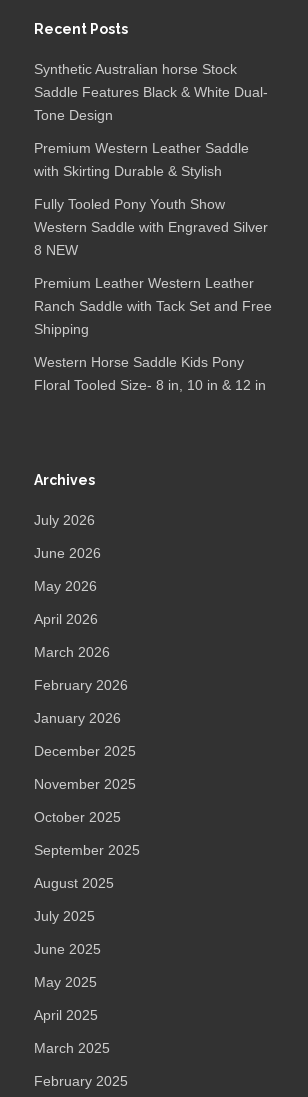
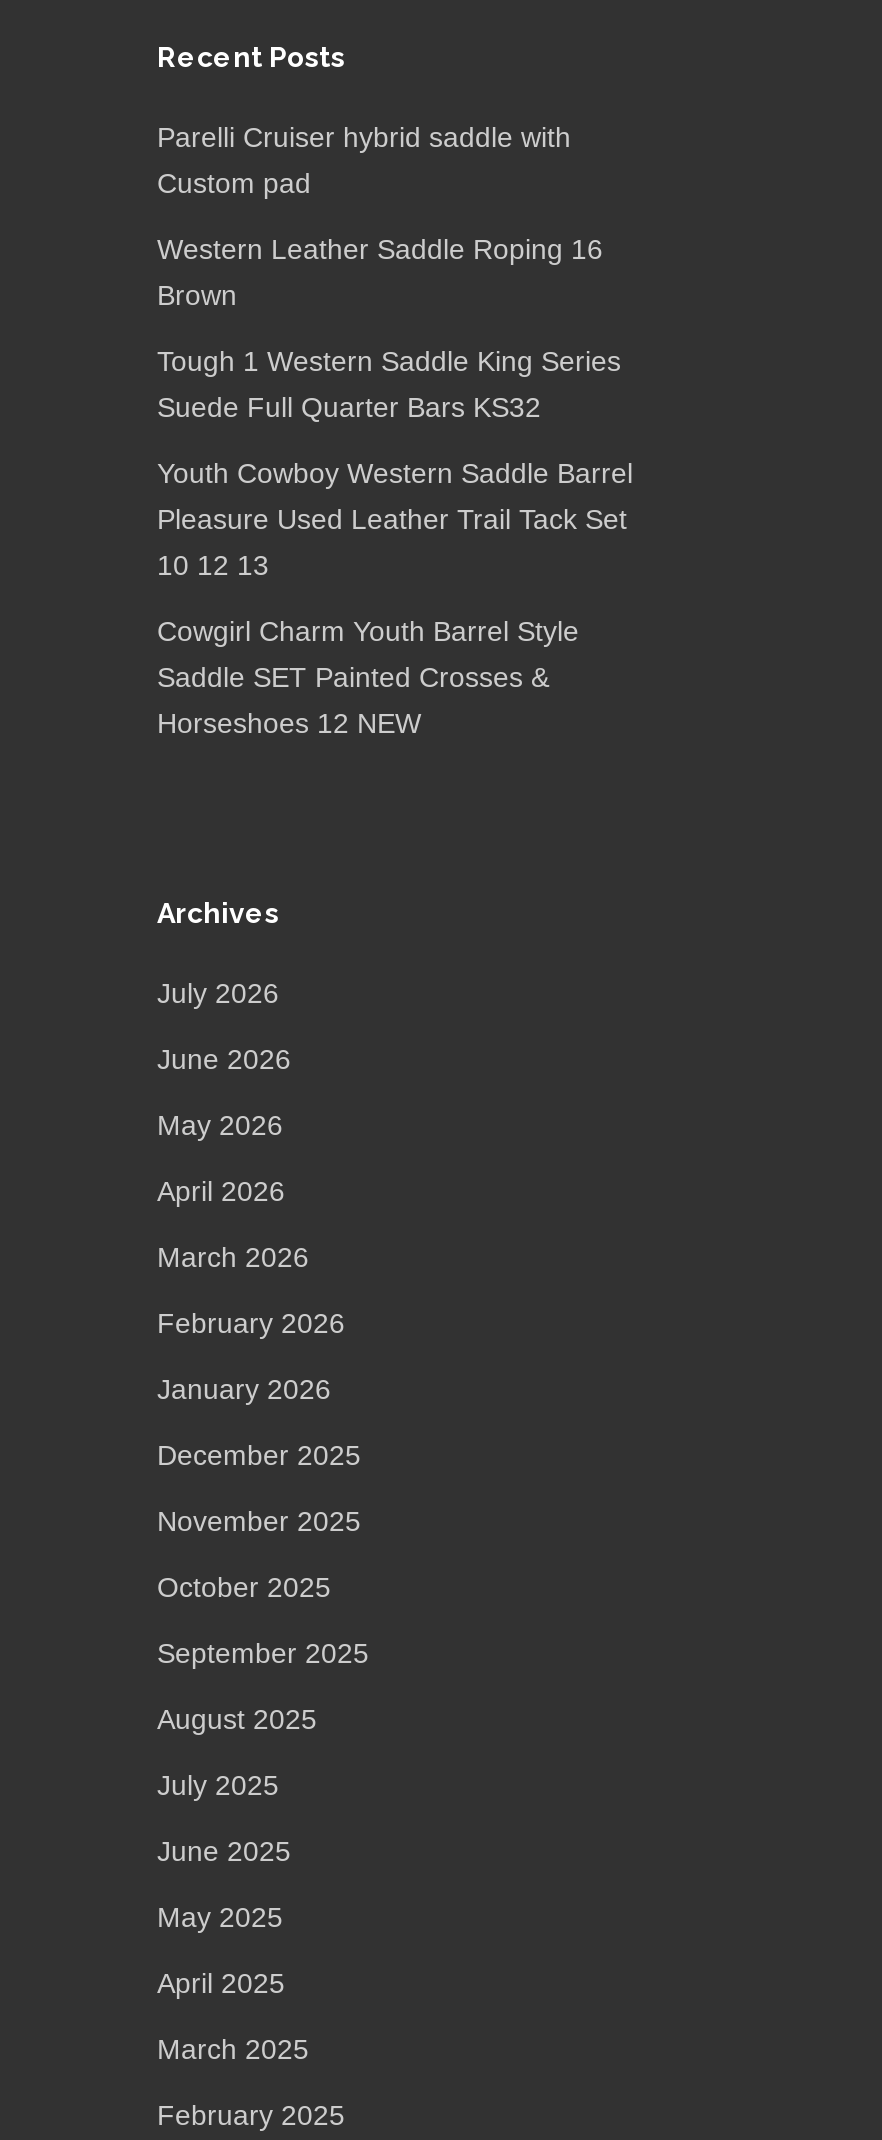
[34,60,268,122] Synthetic Australian horse Stock | Saddle Features Black & White Dual- | Tone Design -> [157,120,571,198] Parelli Cruiser hybrid saddle with | Custom pad
[34,139,249,178] Premium Western Leather Saddle | with Skirting Durable & Stylish -> [157,232,603,310] Western Leather Saddle Roping 16 | Brown
[34,195,268,257] Fully Tooled Pony Youth Show | Western Saddle with Engraved Silver | 8 NEW -> [157,344,621,422] Tough 1 Western Saddle King Series | Suede Full Quarter Bars KS32
[34,274,272,336] Premium Leather Western Leather | Ranch Saddle with Tack Set and Free | Shipping -> [157,456,633,580] Youth Cowboy Western Saddle Barrel | Pleasure Used Leather Trail Tack Set | 10 12 13
[34,353,266,392] Western Horse Saddle Kids Pony | Floral Tooled Size- 8 in, 10 in & 12 in -> [157,614,579,738] Cowgirl Charm Youth Barrel Style | Saddle SET Painted Crosses & | Horseshoes 12 NEW

